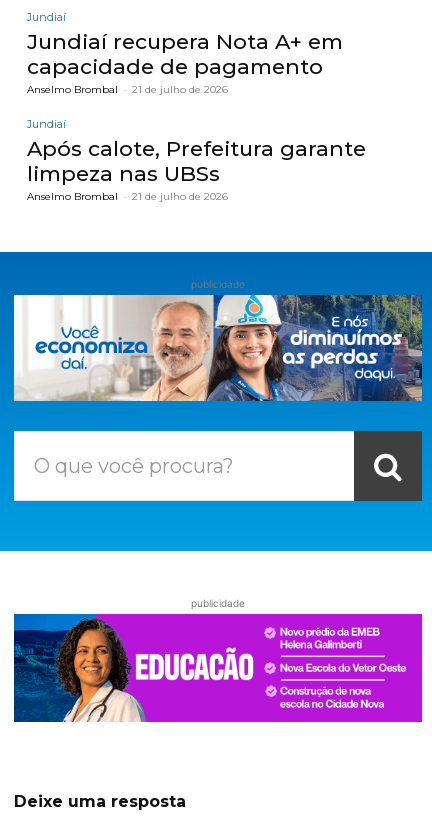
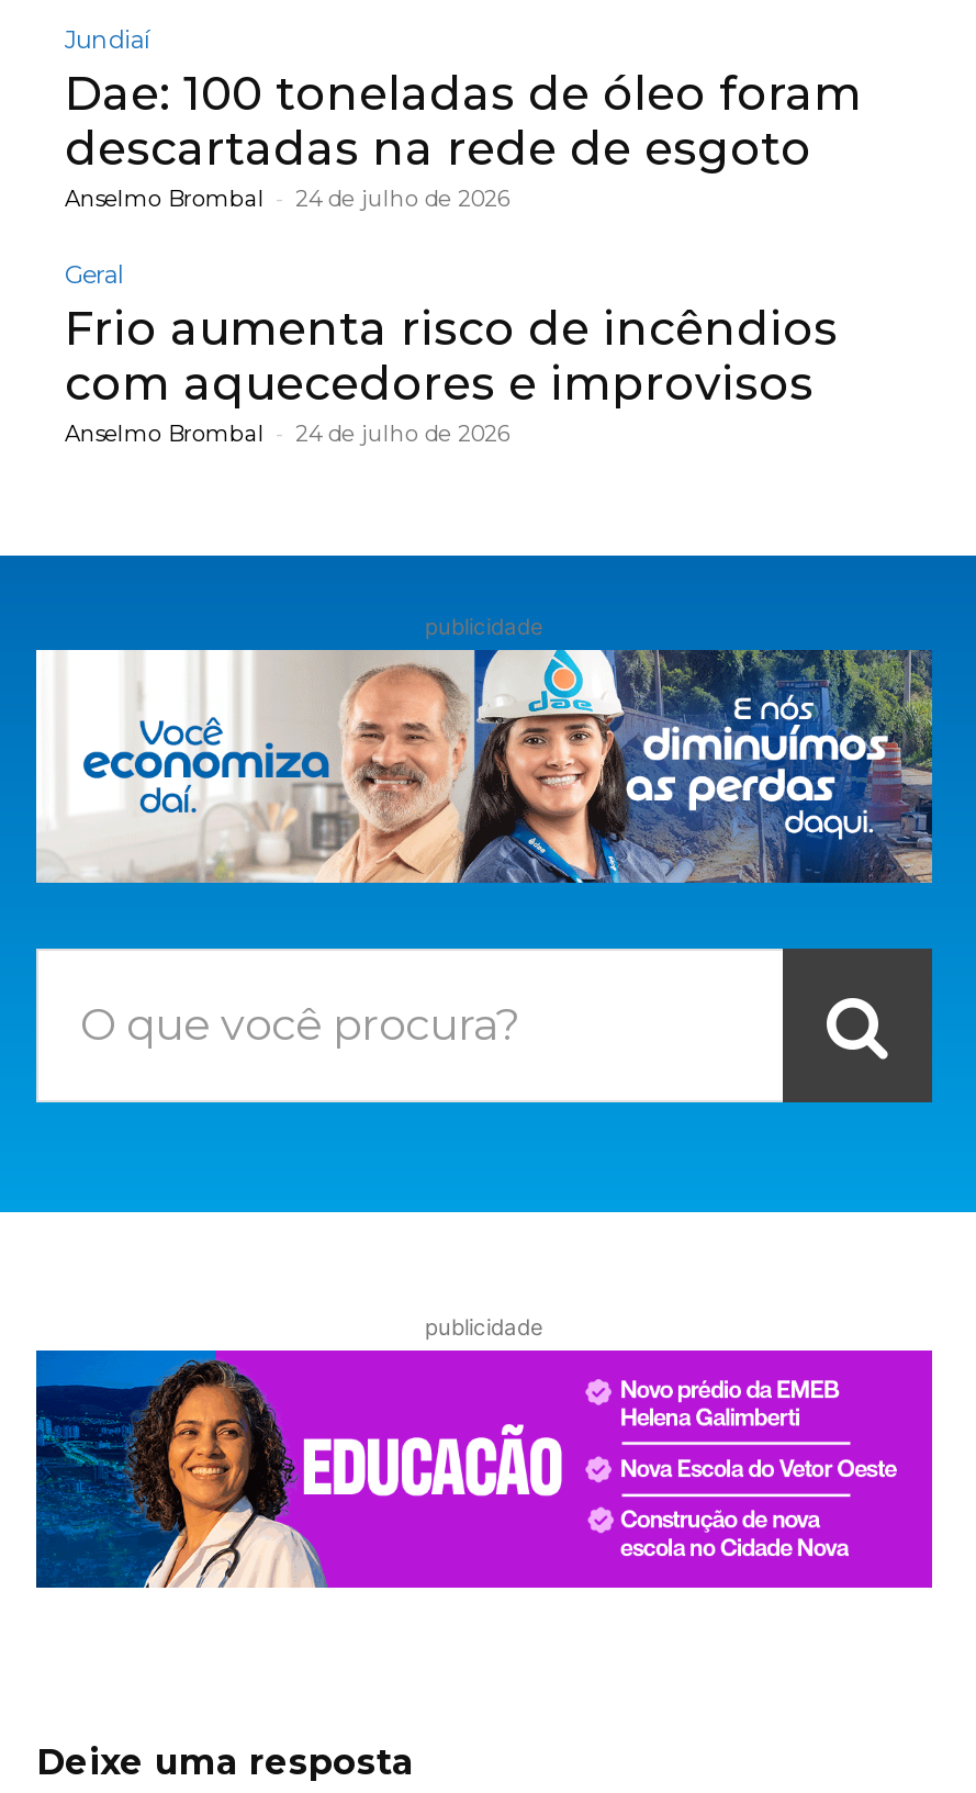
[27,29,343,96] Jundiaí recupera Nota A+ em | capacidade de pagamento | Anselmo Brombal - 21 de julho de 2026 -> [65,66,862,213] Dae: 100 toneladas de óleo foram | descartadas na rede de esgoto | Anselmo Brombal - 24 de julho de 2026
[27,117,366,203] Jundiaí | Após calote, Prefeitura garante | limpeza nas UBSs | Anselmo Brombal - 21 de julho de 2026 -> [65,259,838,448] Geral | Frio aumenta risco de incêndios | com aquecedores e improvisos | Anselmo Brombal - 24 de julho de 2026

